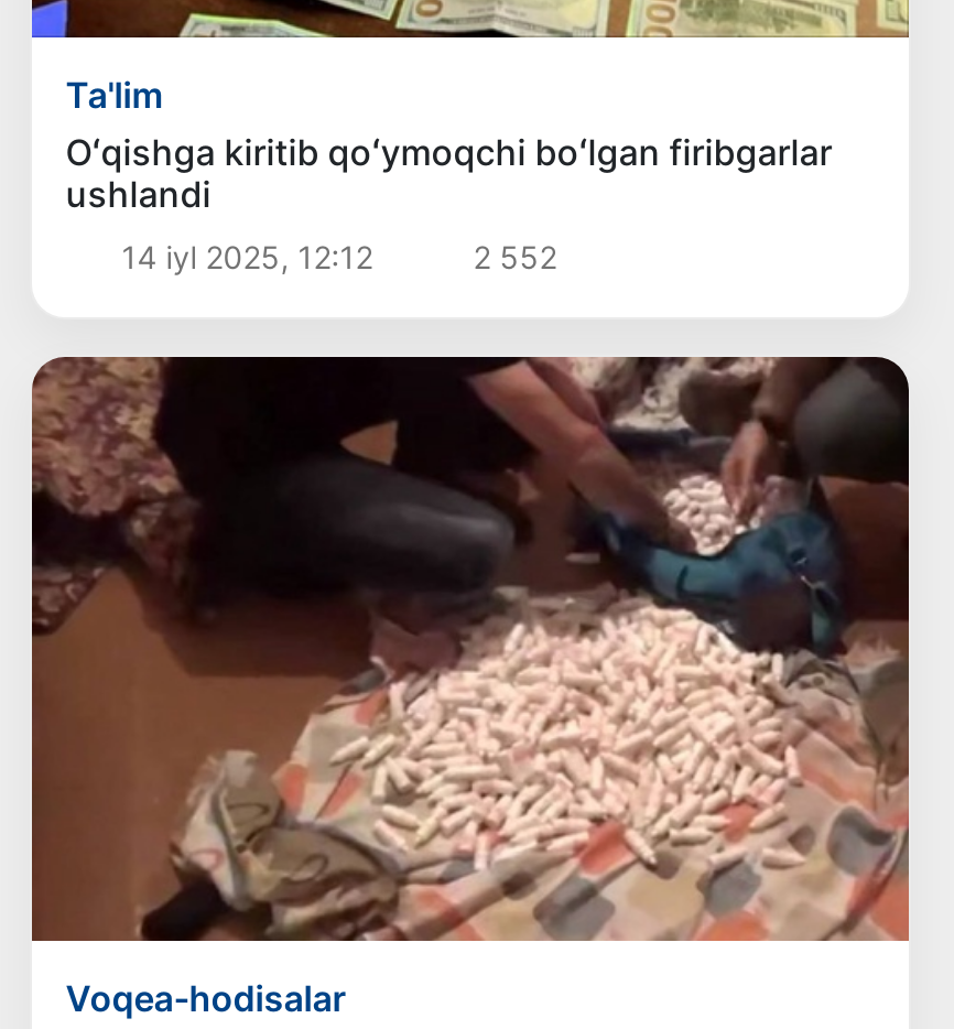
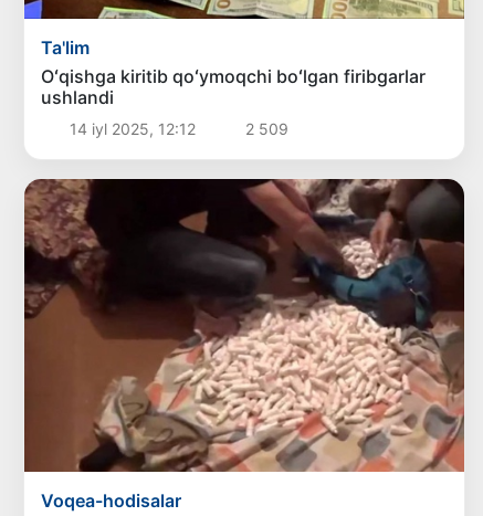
[464,237,557,275] 2 552 -> [241,119,289,138] 2 509

